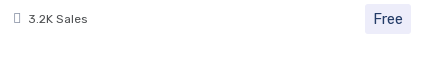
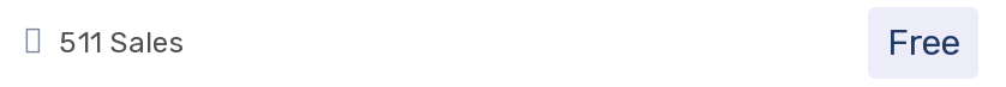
[28,12,88,26] 3.2K Sales -> [59,26,186,60] 511 Sales

